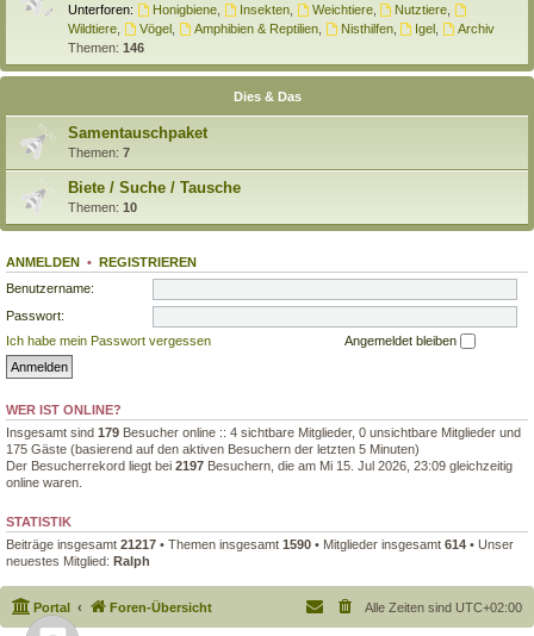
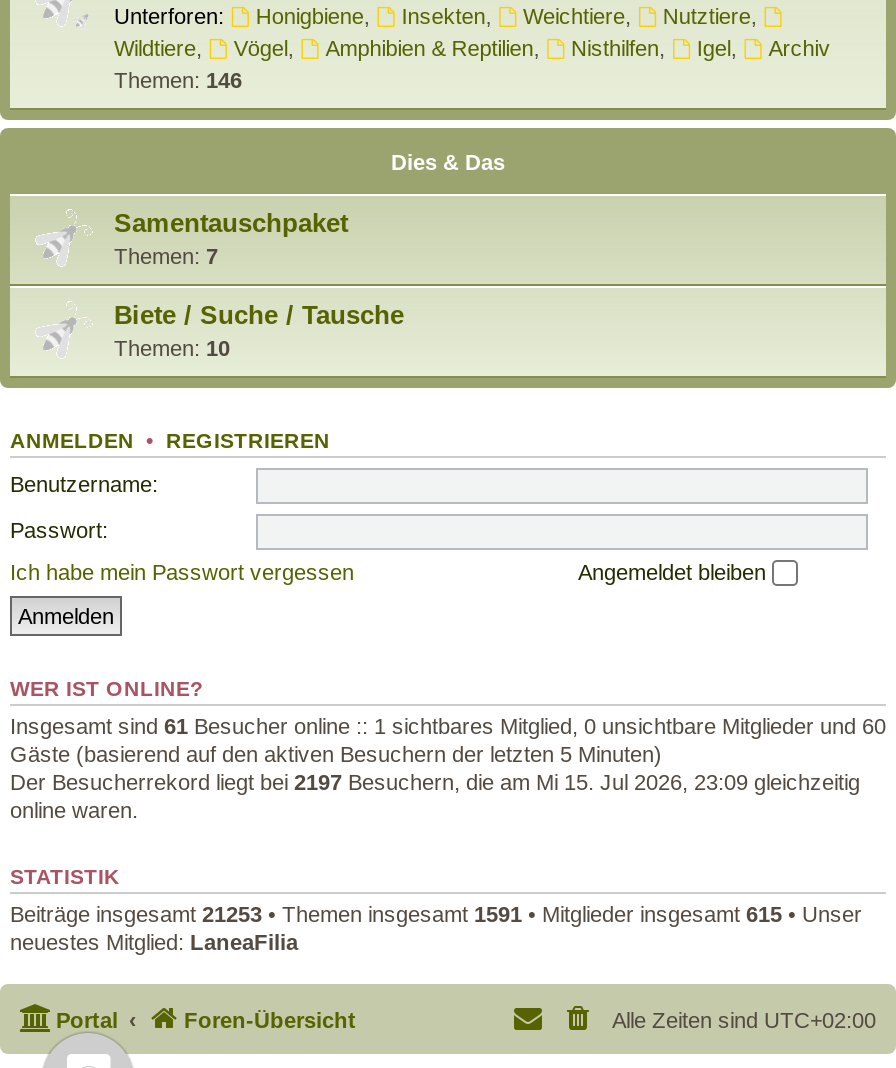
[6,426,521,457] Insgesamt sind 179 Besucher online :: 4 sichtbare Mitglieder, 0 unsichtbare Mitglieder und | 175 Gäste (basierend auf den aktiven Besuchern der letzten 5 Minuten) -> [10,715,886,767] Insgesamt sind 61 Besucher online :: 1 sichtbares Mitglied, 0 unsichtbare Mitglieder und 60 | Gäste (basierend auf den aktiven Besuchern der letzten 5 Minuten)
[6,538,514,552] Beiträge insgesamt 21217 • Themen insgesamt 1590 • Mitglieder insgesamt 614 • Unser -> [10,903,862,927] Beiträge insgesamt 21253 • Themen insgesamt 1591 • Mitglieder insgesamt 615 • Unser
[6,554,150,569] neuestes Mitglied: Ralph -> [10,931,298,955] neuestes Mitglied: LaneaFilia

